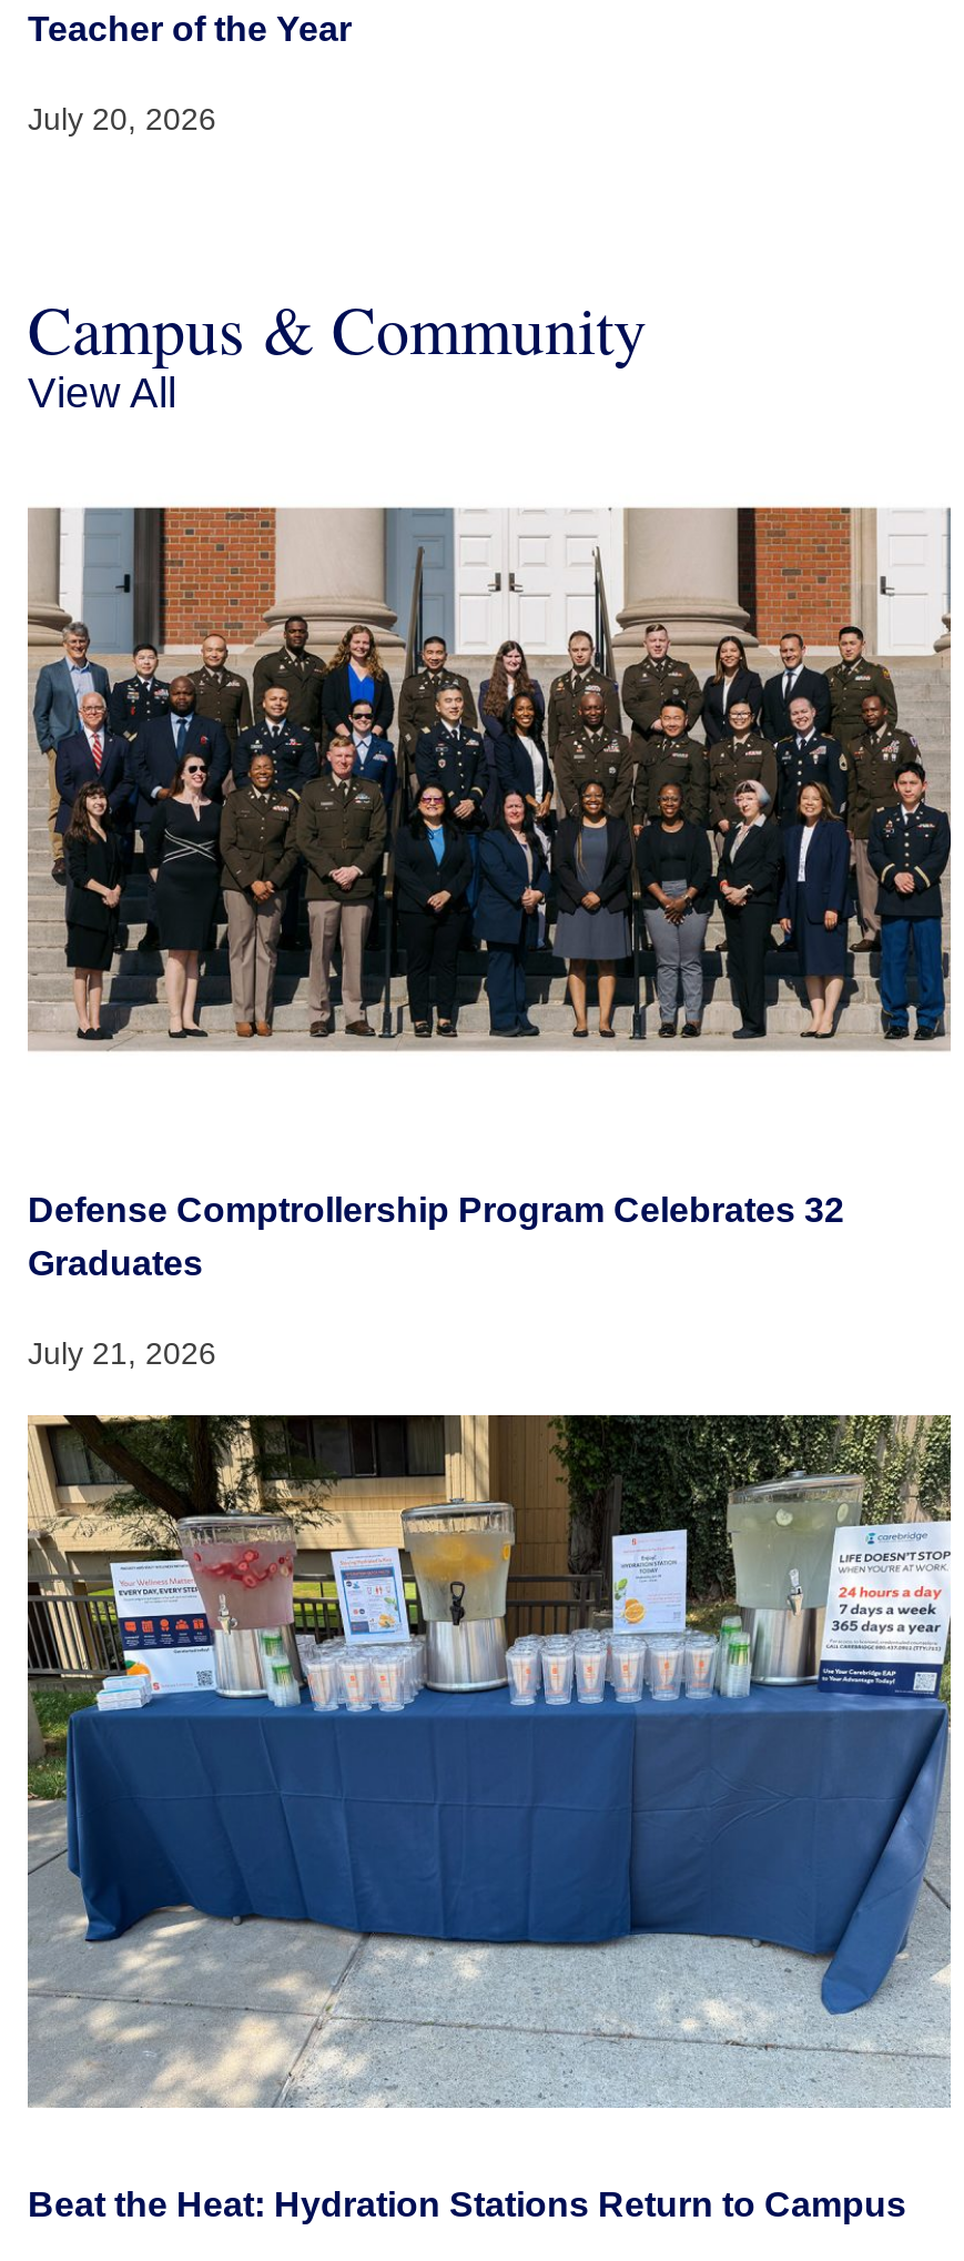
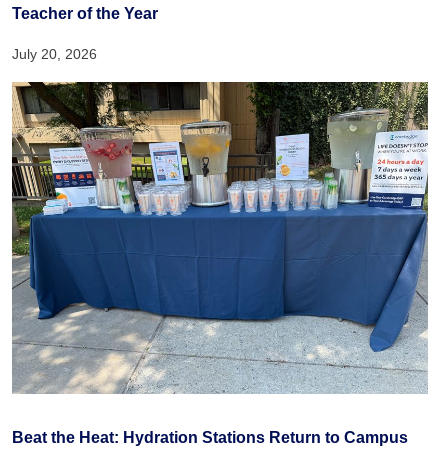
[28,283,647,416] Campus & Community | View All -> none
[26,505,953,1053] [image] -> none
[28,1191,844,1371] Defense Comptrollership Program Celebrates 32 | Graduates | July 21, 2026 -> none

